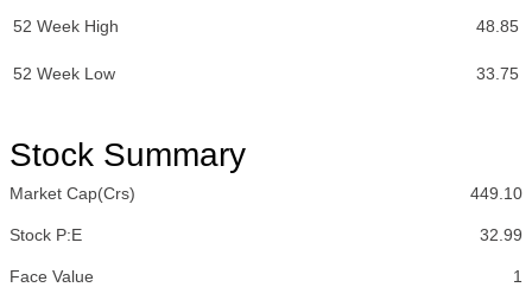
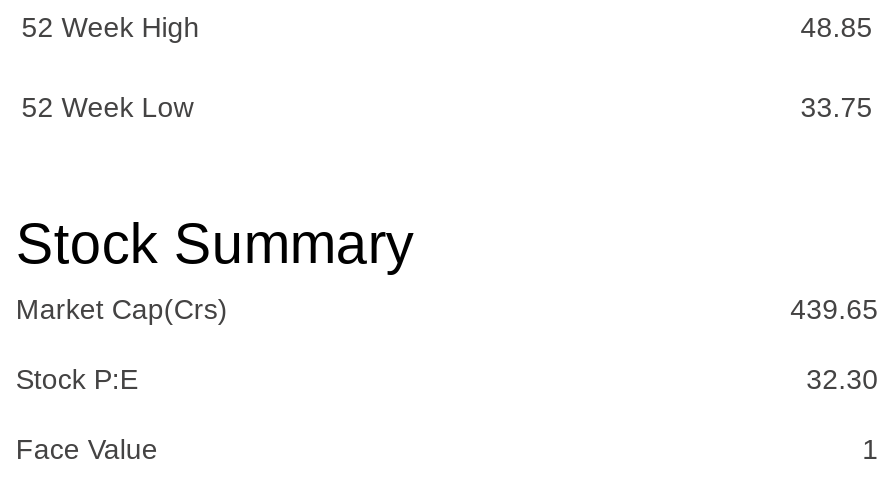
[470,184,522,203] 449.10 -> [790,293,878,325] 439.65
[479,225,522,244] 32.99 -> [806,363,878,395] 32.30

